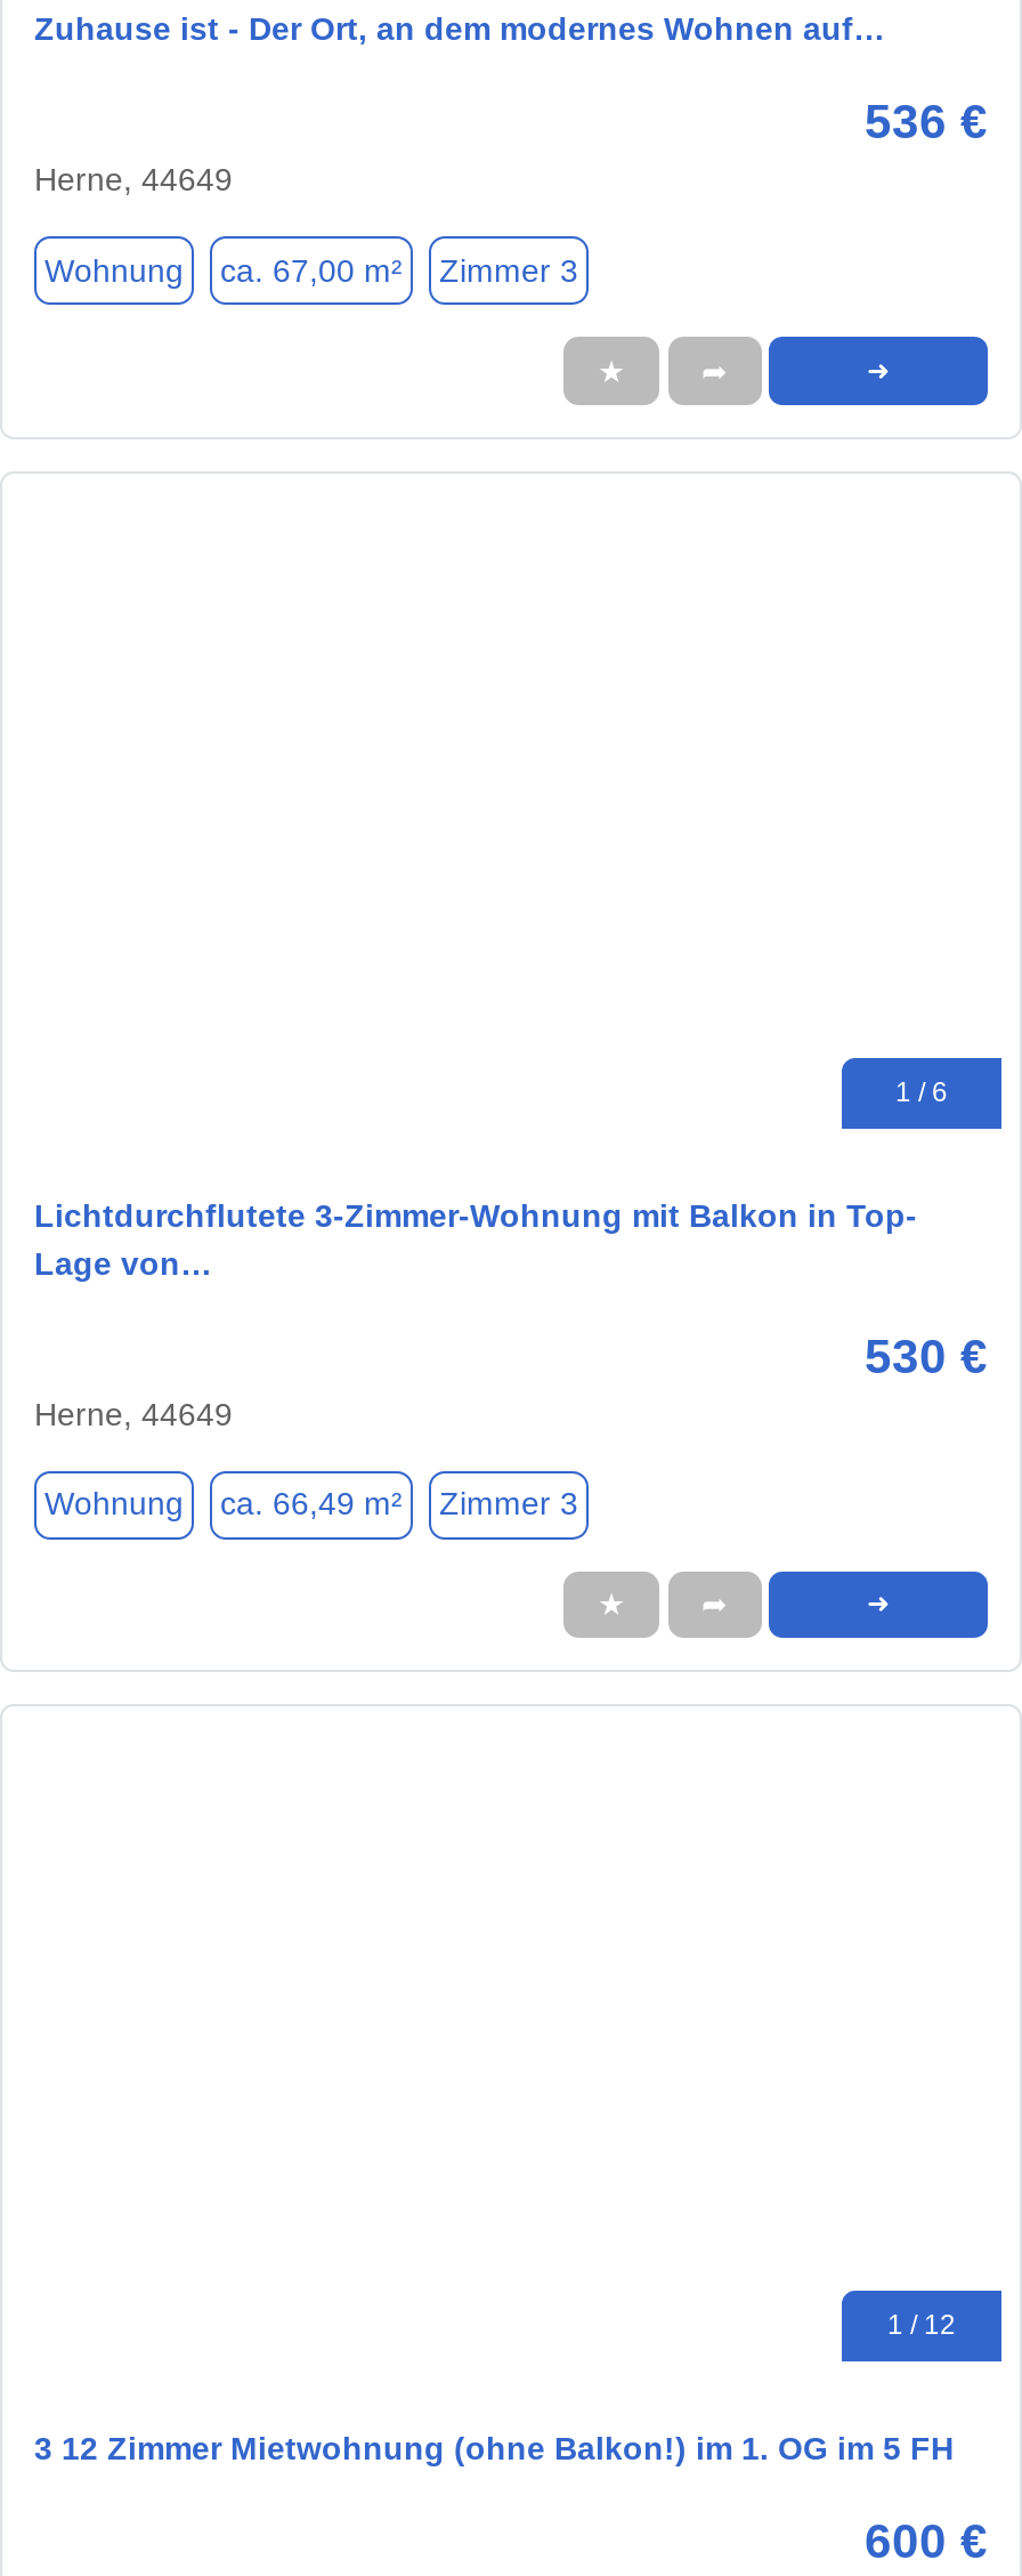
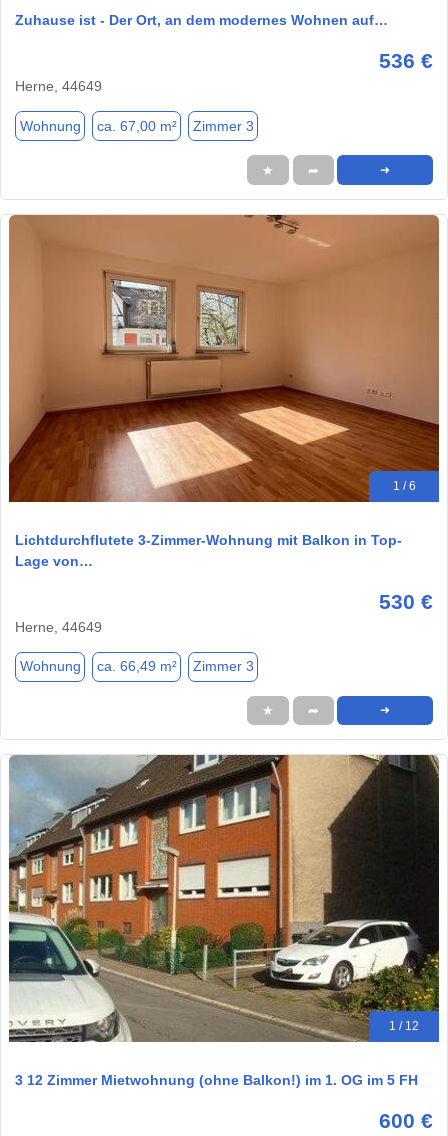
none -> [8,214,440,503] [image]
none -> [8,754,440,1043] [image]

